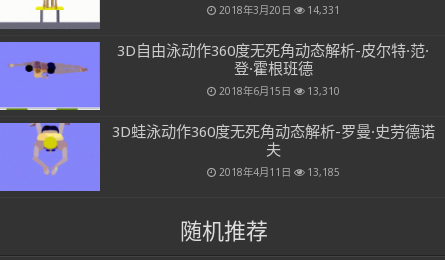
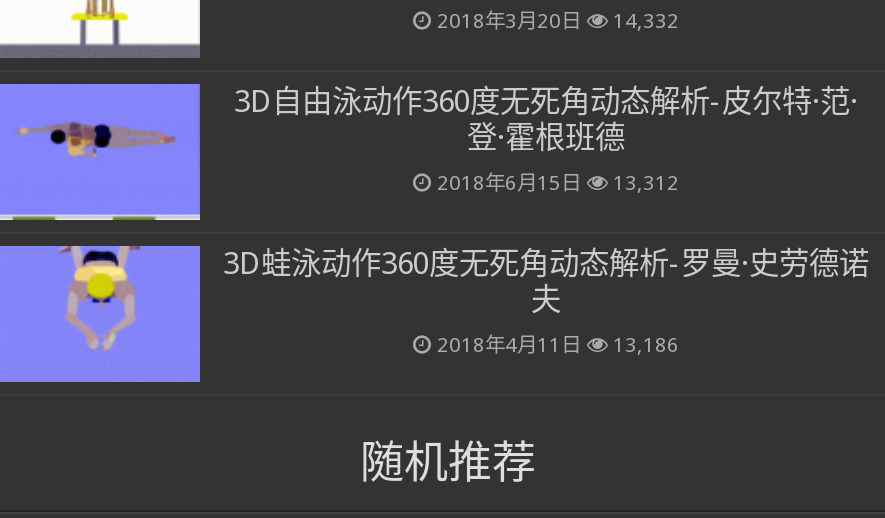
[218,4,339,16] 2018年3月20日 14,331 -> [437,8,679,32] 2018年3月20日 14,332
[218,85,339,97] 2018年6月15日 13,310 -> [437,170,679,194] 2018年6月15日 13,312
[218,166,339,178] 2018年4月11日 13,185 -> [437,332,679,356] 2018年4月11日 13,186

